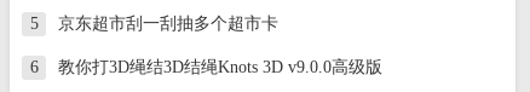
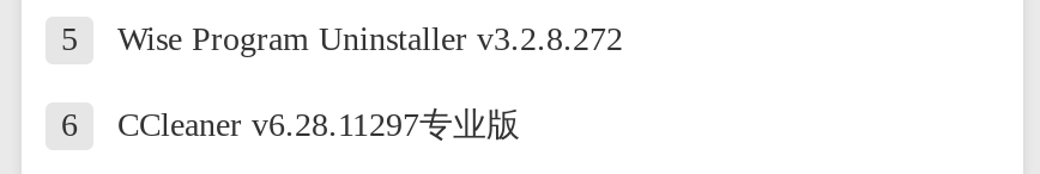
[58,15,278,33] 京东超市刮一刮抽多个超市卡 -> [117,21,623,57] Wise Program Uninstaller v3.2.8.272
[58,58,382,76] 教你打3D绳结3D结绳Knots 3D v9.0.0高级版 -> [117,107,520,143] CCleaner v6.28.11297专业版

